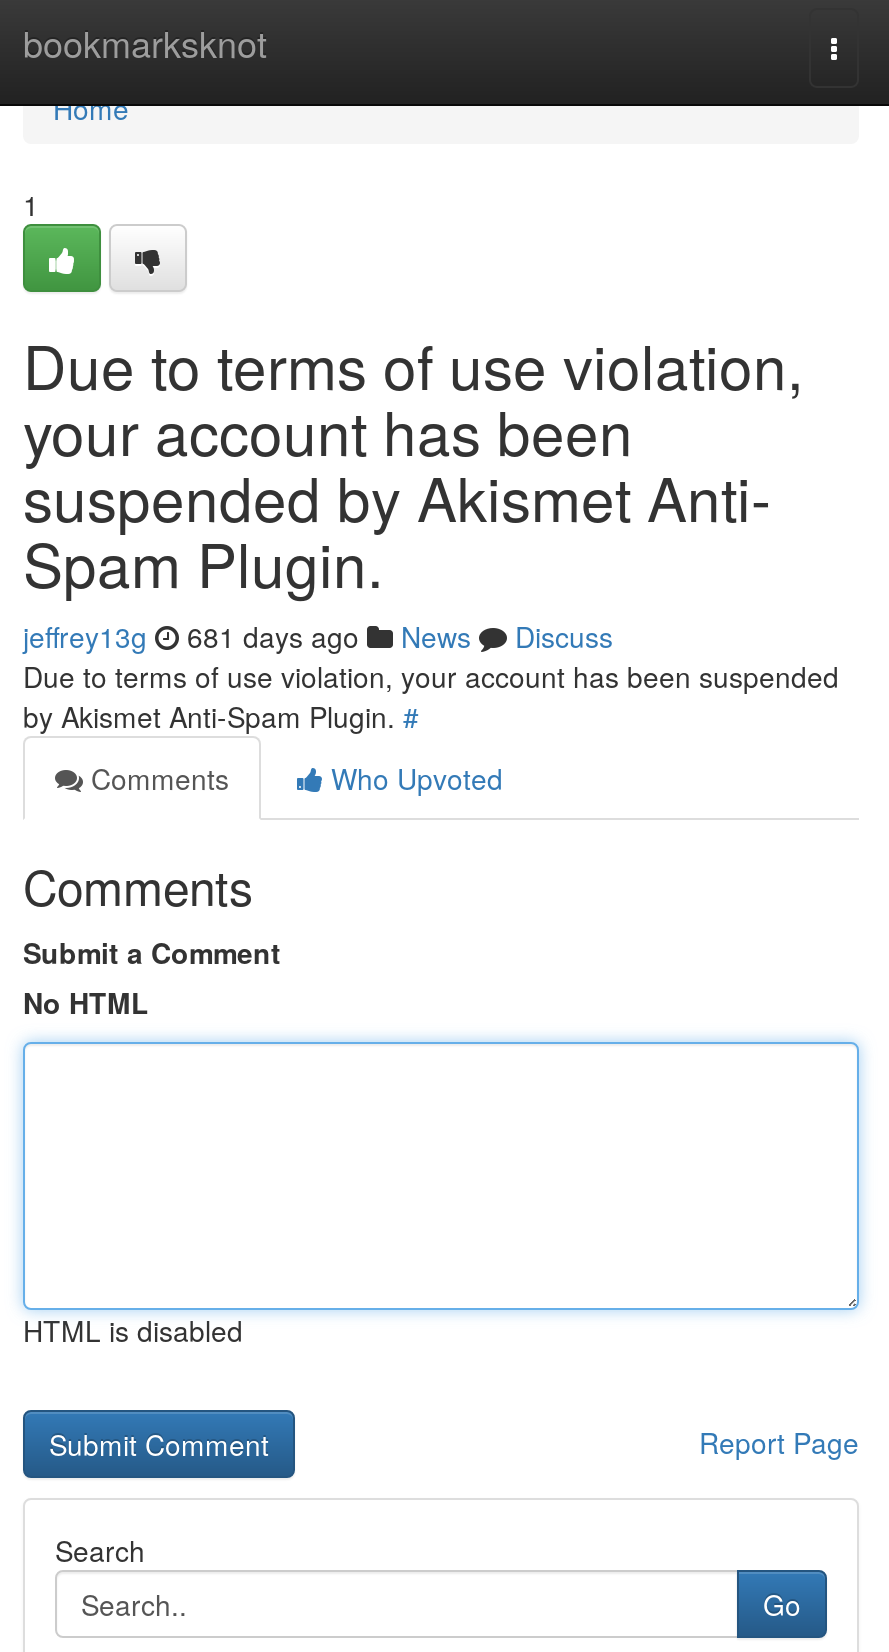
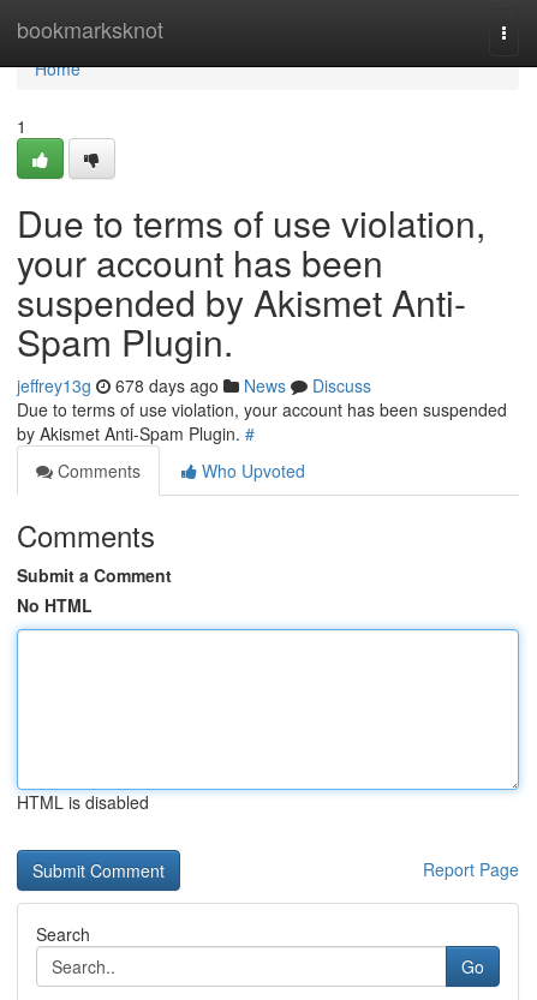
[23,616,613,656] jeffrey13g 681 days ago News Discuss -> [17,373,371,397] jeffrey13g 678 days ago News Discuss

